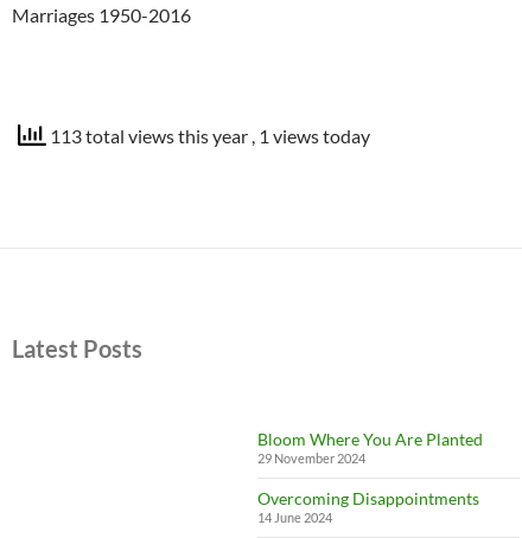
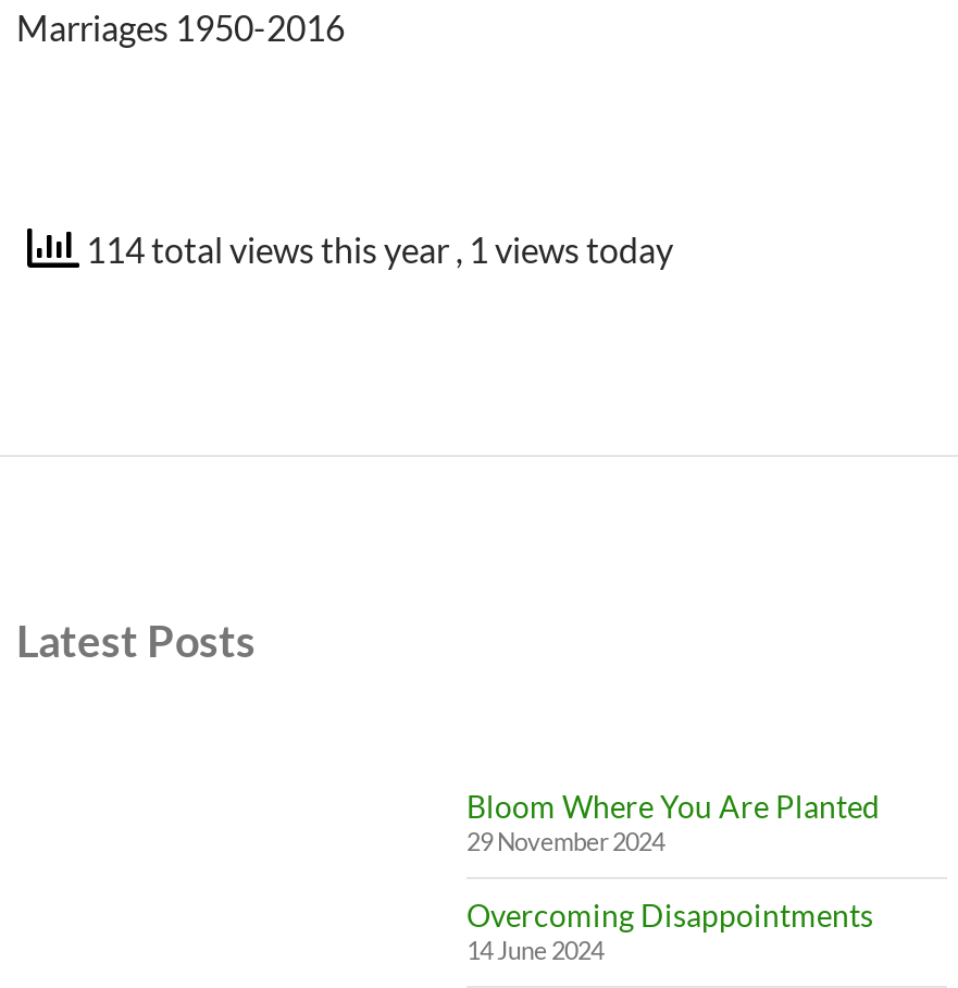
[46,124,370,147] 113 total views this year, 1 views today -> [79,229,673,270] 114 total views this year, 1 views today

